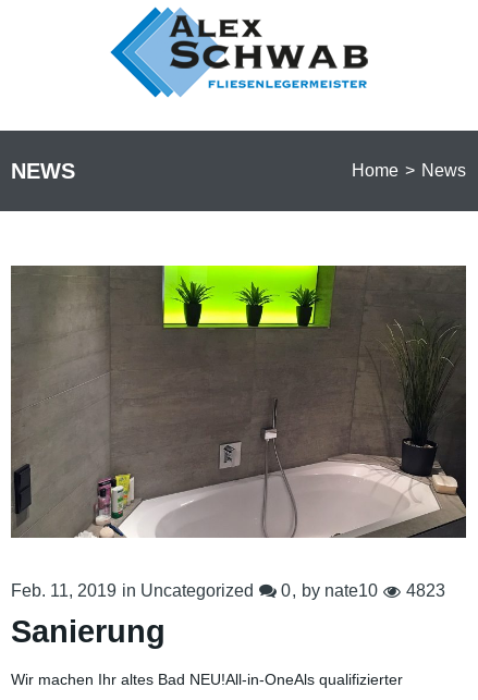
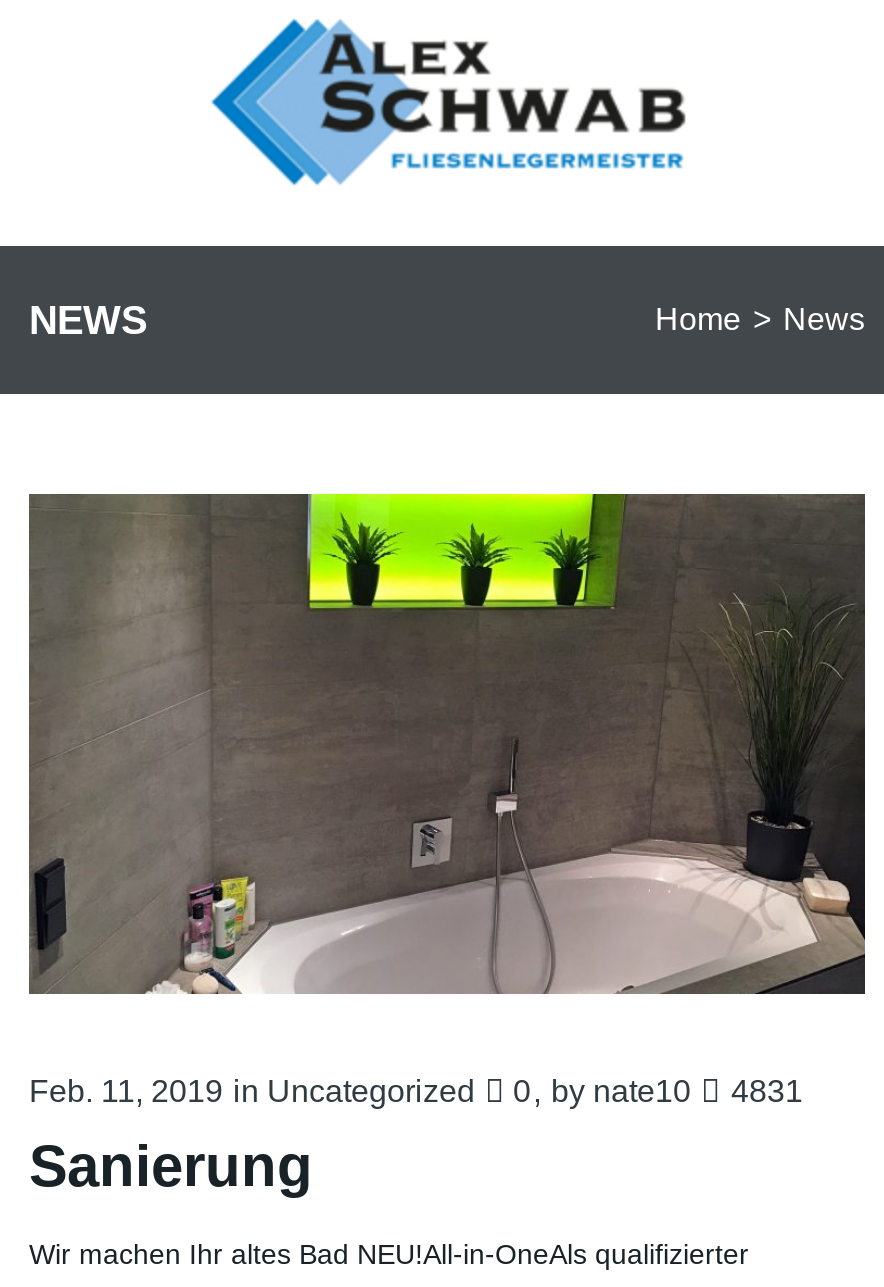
[11,581,445,600] Feb. 11, 2019 in Uncategorized 0 by nate10 4823 -> [29,1073,803,1107] Feb. 11, 2019 in Uncategorized 0 by nate10 4831

